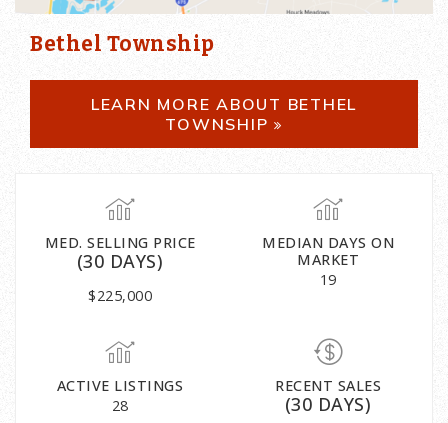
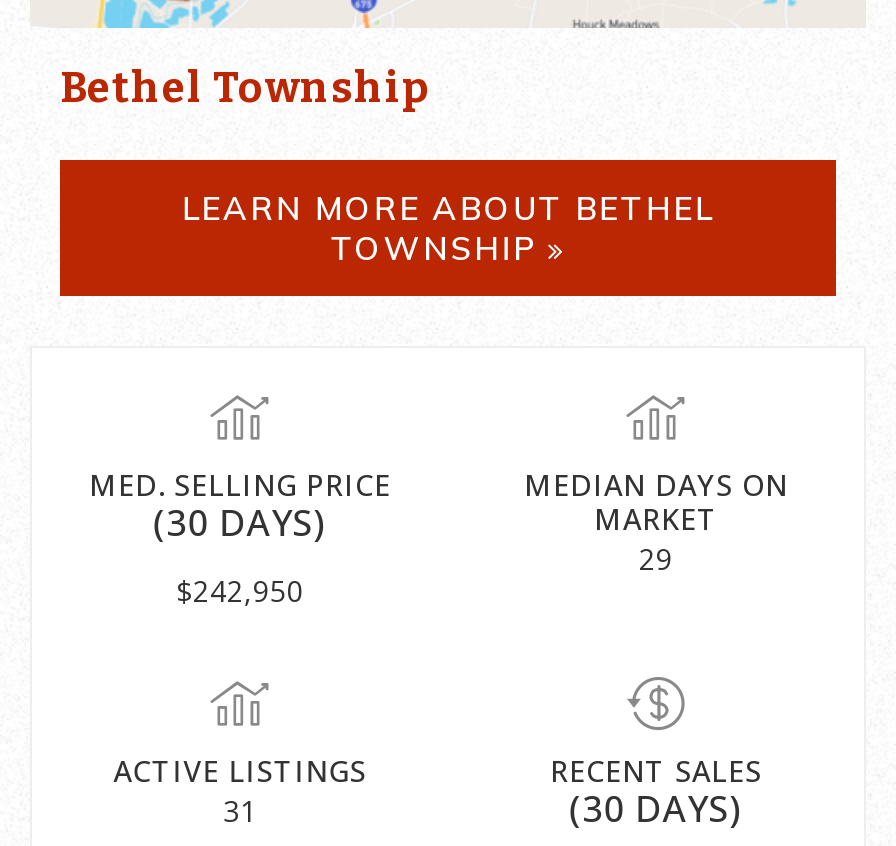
[319,270,336,289] 19 -> [639,540,673,578] 29
[88,286,152,305] $225,000 -> [176,572,304,610] $242,950
[111,396,128,415] 28 -> [223,792,257,830] 31

